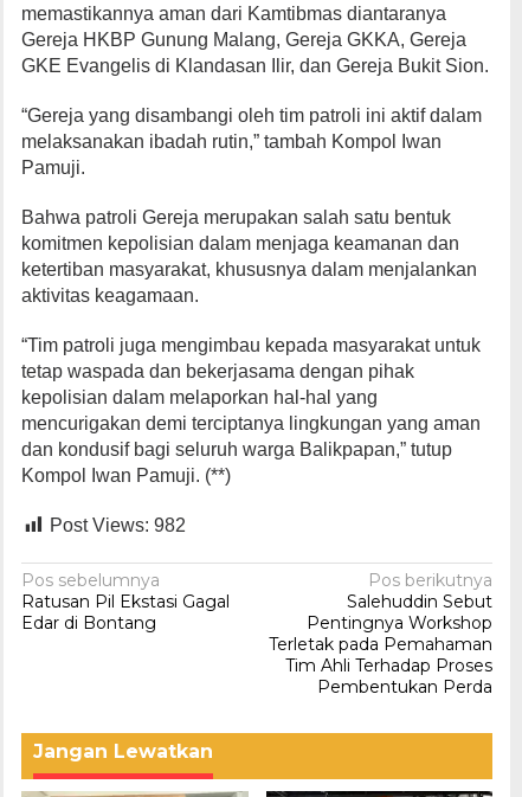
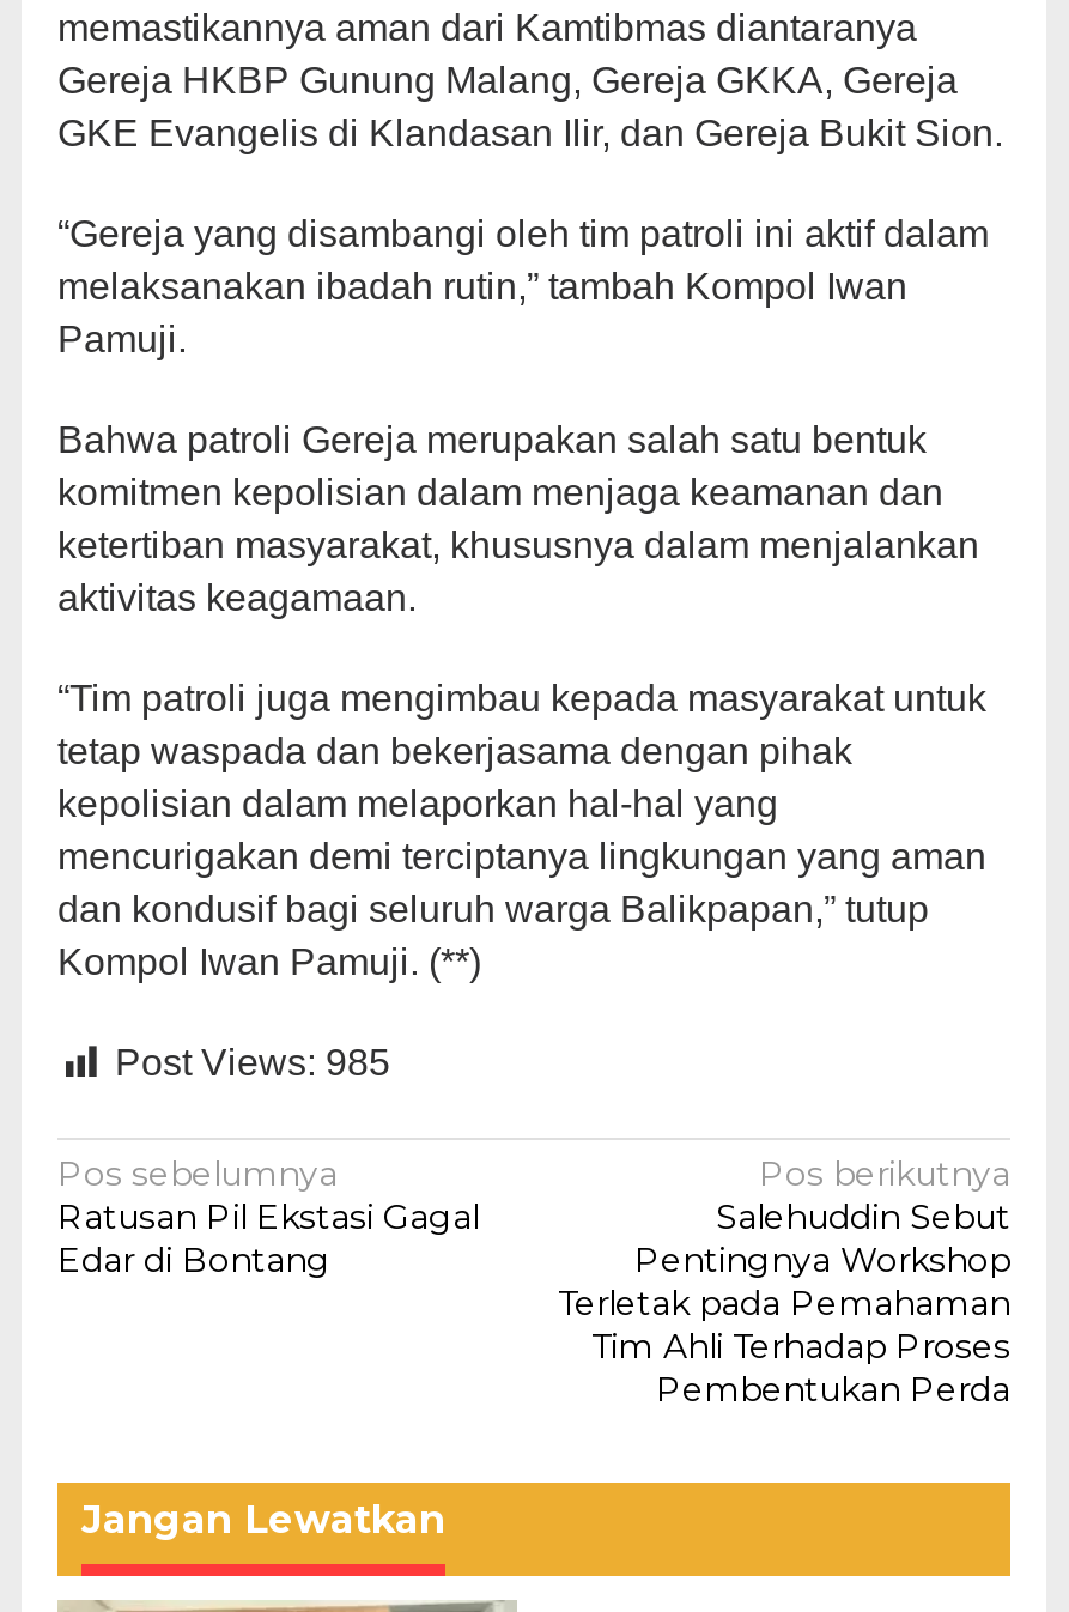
[50,515,186,535] Post Views: 982 -> [115,1041,390,1082] Post Views: 985

